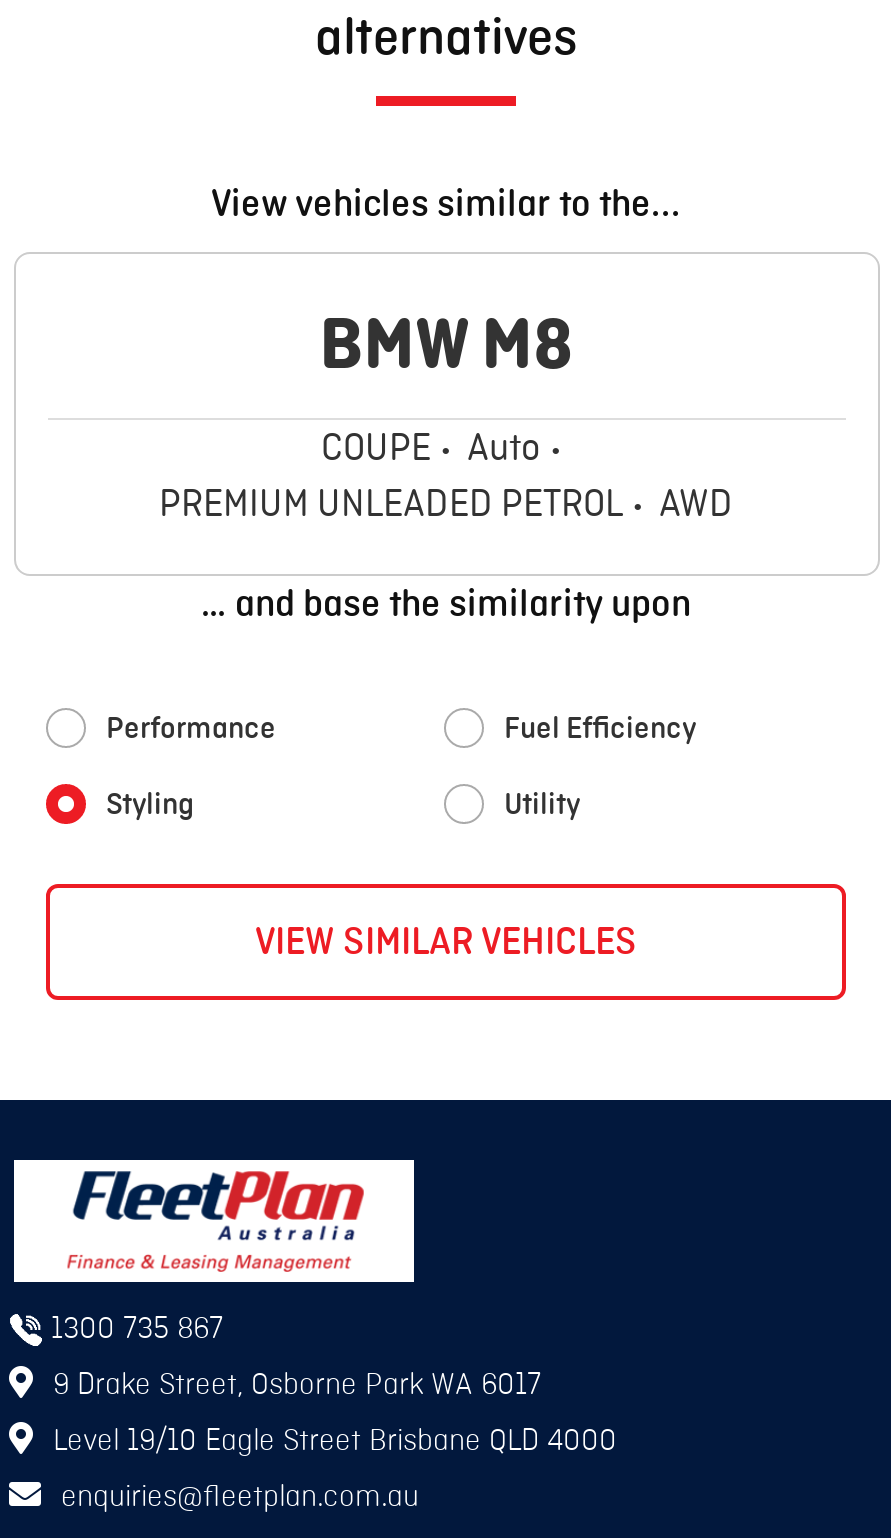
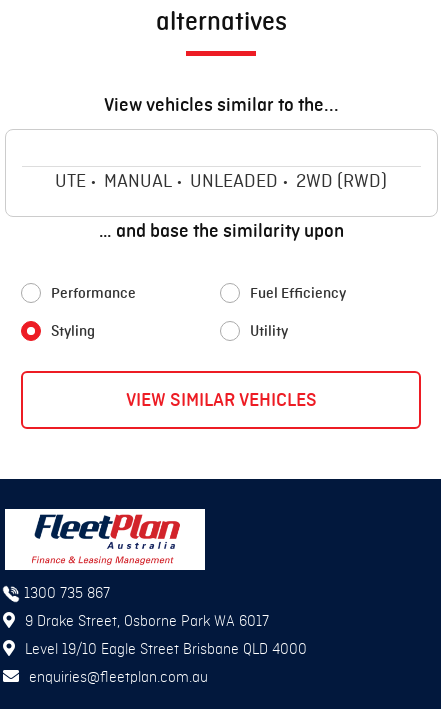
[159,308,733,524] BMW M8 | COUPE | Auto | PREMIUM UNLEADED PETROL | AWD -> [55,171,387,191] UTE | MANUAL | UNLEADED | 2WD (RWD)

